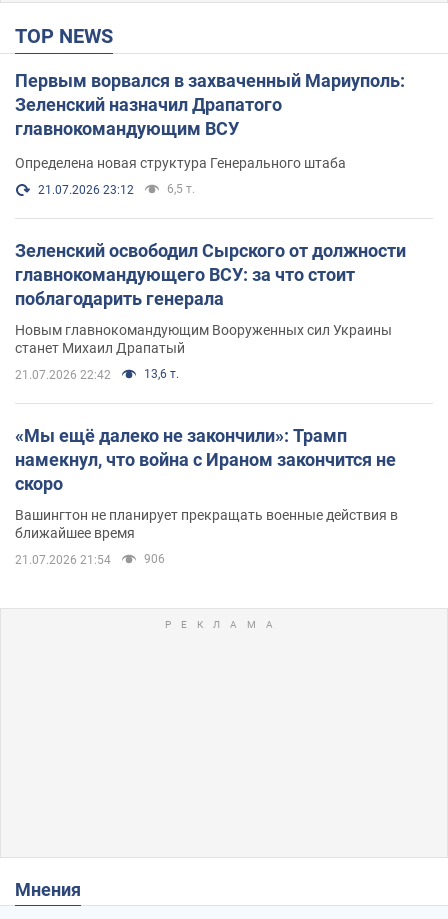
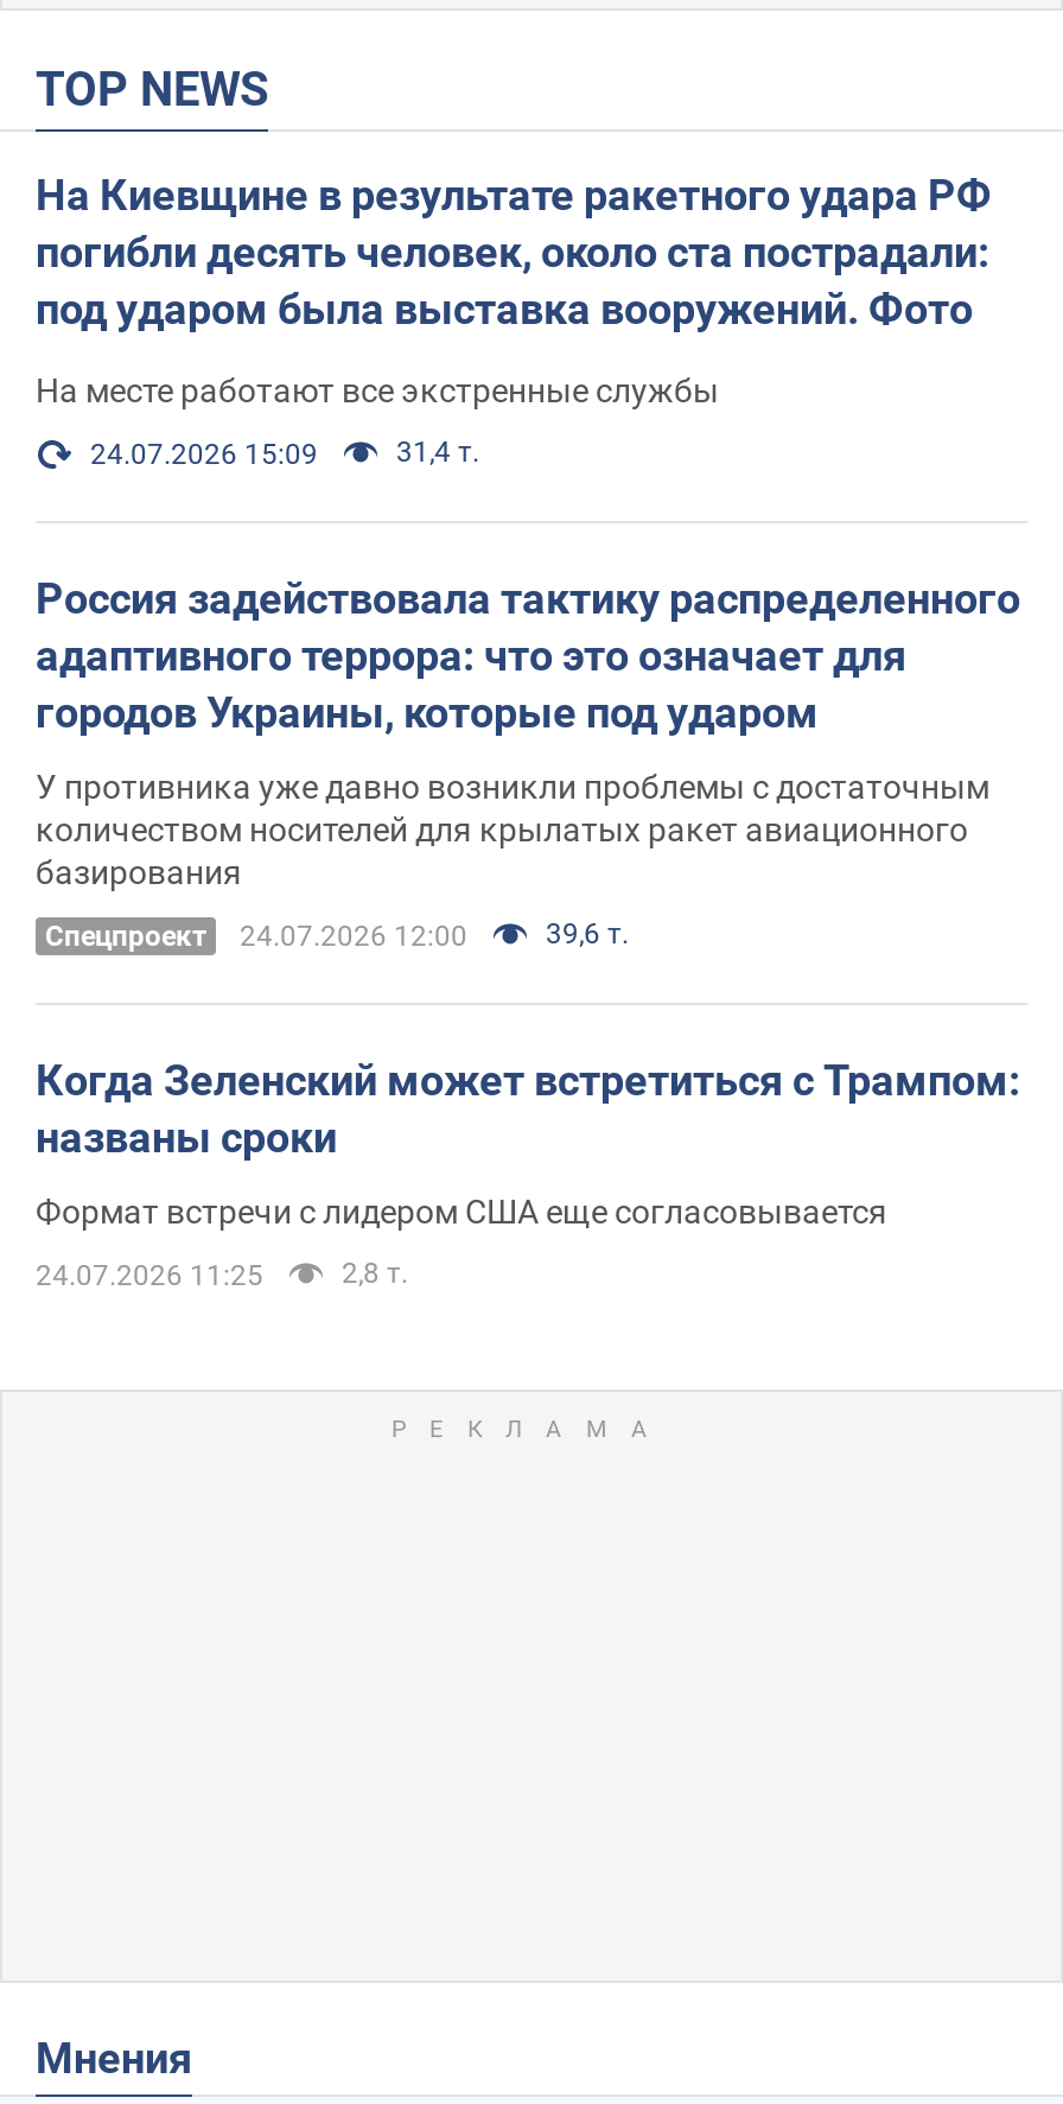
[15,70,405,139] Первым ворвался в захваченный Мариуполь: | Зеленский назначил Драпатого | главнокомандующим ВСУ -> [36,170,992,333] На Киевщине в результате ракетного удара РФ | погибли десять человек, около ста пострадали: | под ударом была выставка вооружений. Фото
[15,155,346,171] Определена новая структура Генерального штаба -> [36,371,719,409] На месте работают все экстренные службы
[38,182,195,197] 21.07.2026 23:12 | 6,5 т. -> [90,436,479,471] 24.07.2026 15:09 | 31,4 т.
[15,240,406,309] Зеленский освободил Сырского от должности | главнокомандующего ВСУ: за что стоит | поблагодарить генерала -> [36,573,1020,737] Россия задействовала тактику распределенного | адаптивного террора: что это означает для | городов Украины, которые под ударом
[15,322,392,356] Новым главнокомандующим Вооруженных сил Украины | станет Михаил Драпатый -> [36,768,989,891] У противника уже давно возникли проблемы с достаточным | количеством носителей для крылатых ракет авиационного | базирования
[15,367,179,382] 21.07.2026 22:42 | 13,6 т. -> [45,917,629,953] Спецпроект | 24.07.2026 12:00 | 39,6 т.
[15,425,396,494] «Мы ещё далеко не закончили»: Трамп | намекнул, что война с Ираном закончится не | скоро -> [36,1055,1020,1162] Когда Зеленский может встретиться с Трампом: | названы сроки
[15,507,398,541] Вашингтон не планирует прекращать военные действия в | ближайшее время -> [36,1193,887,1231] Формат встречи с лидером США еще согласовывается
[15,552,165,567] 21.07.2026 21:54 | 906 -> [36,1257,408,1292] 24.07.2026 11:25 | 2,8 т.

